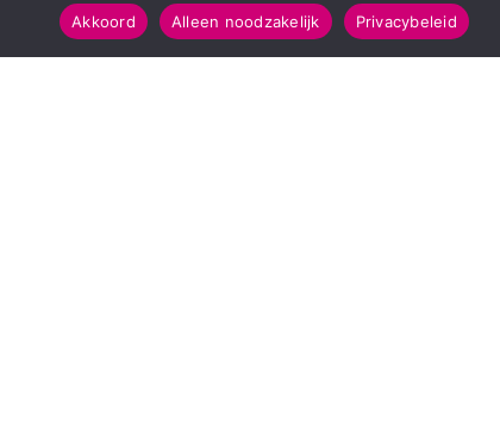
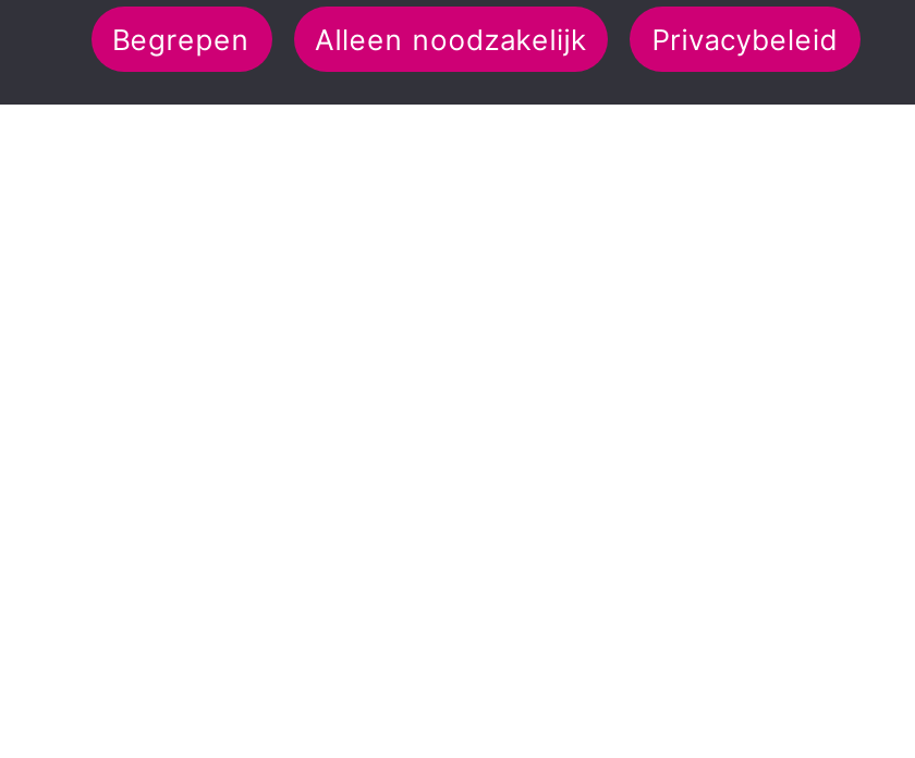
[72,11,136,30] Akkoord -> [112,21,249,56] Begrepen

